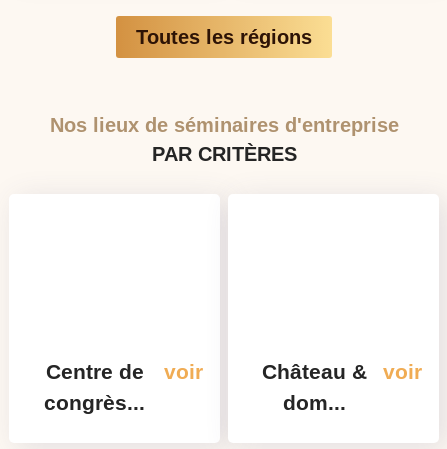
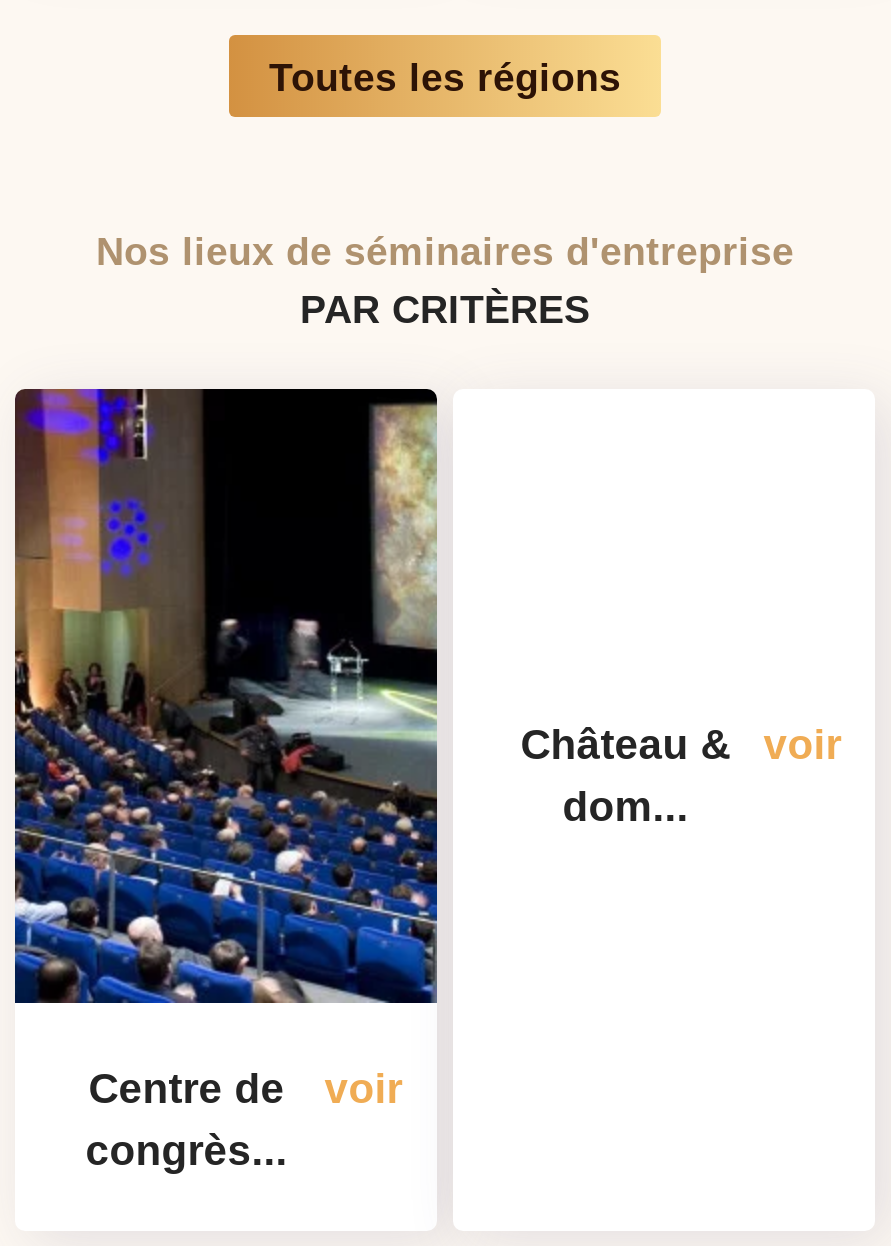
none -> [13,386,439,1006] [image]

